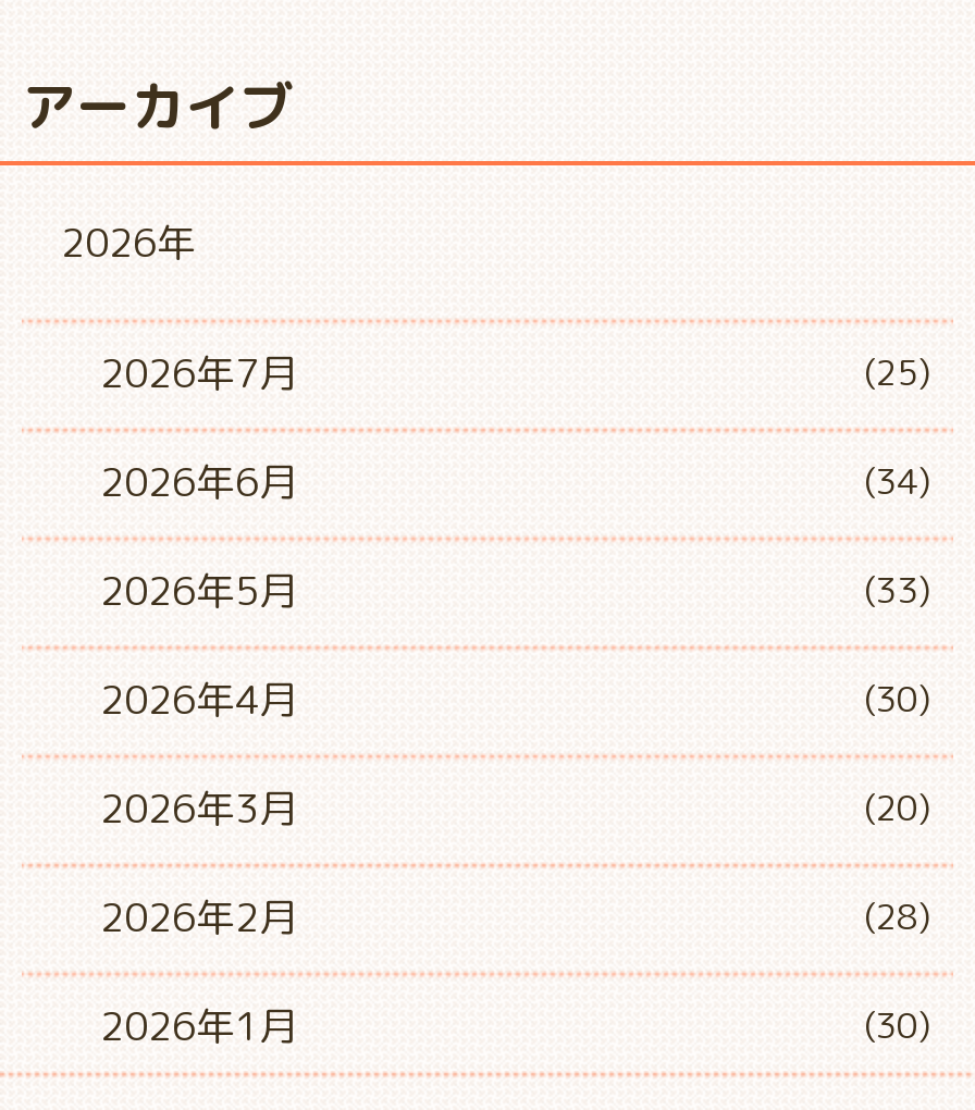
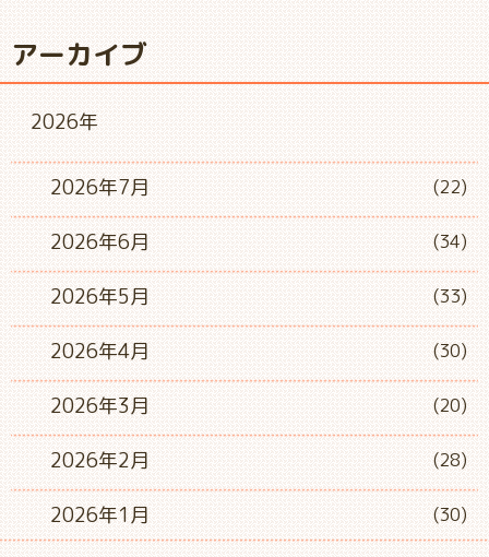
[855,348,931,396] (25) -> [429,175,467,199] (22)

